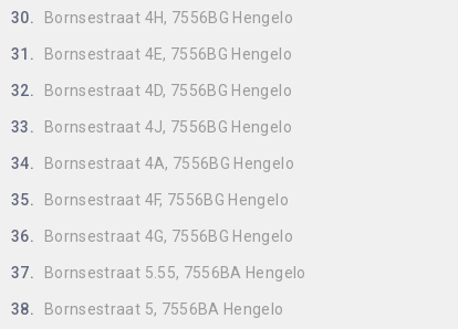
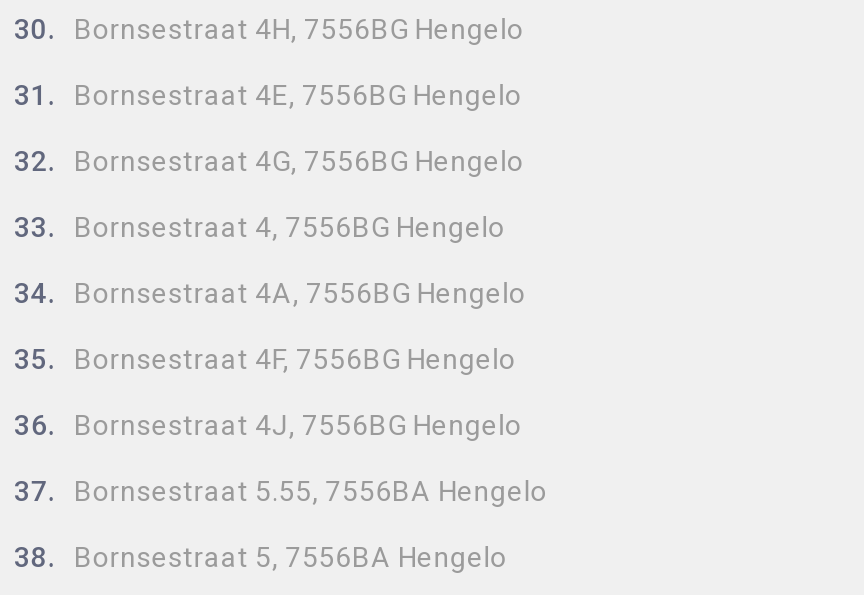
[11,82,292,100] 32. Bornsestraat 4D, 7556BG Hengelo -> [14,145,524,177] 32. Bornsestraat 4G, 7556BG Hengelo
[11,118,292,136] 33. Bornsestraat 4J, 7556BG Hengelo -> [14,211,505,243] 33. Bornsestraat 4, 7556BG Hengelo
[11,228,293,245] 36. Bornsestraat 4G, 7556BG Hengelo -> [14,409,522,441] 36. Bornsestraat 4J, 7556BG Hengelo

